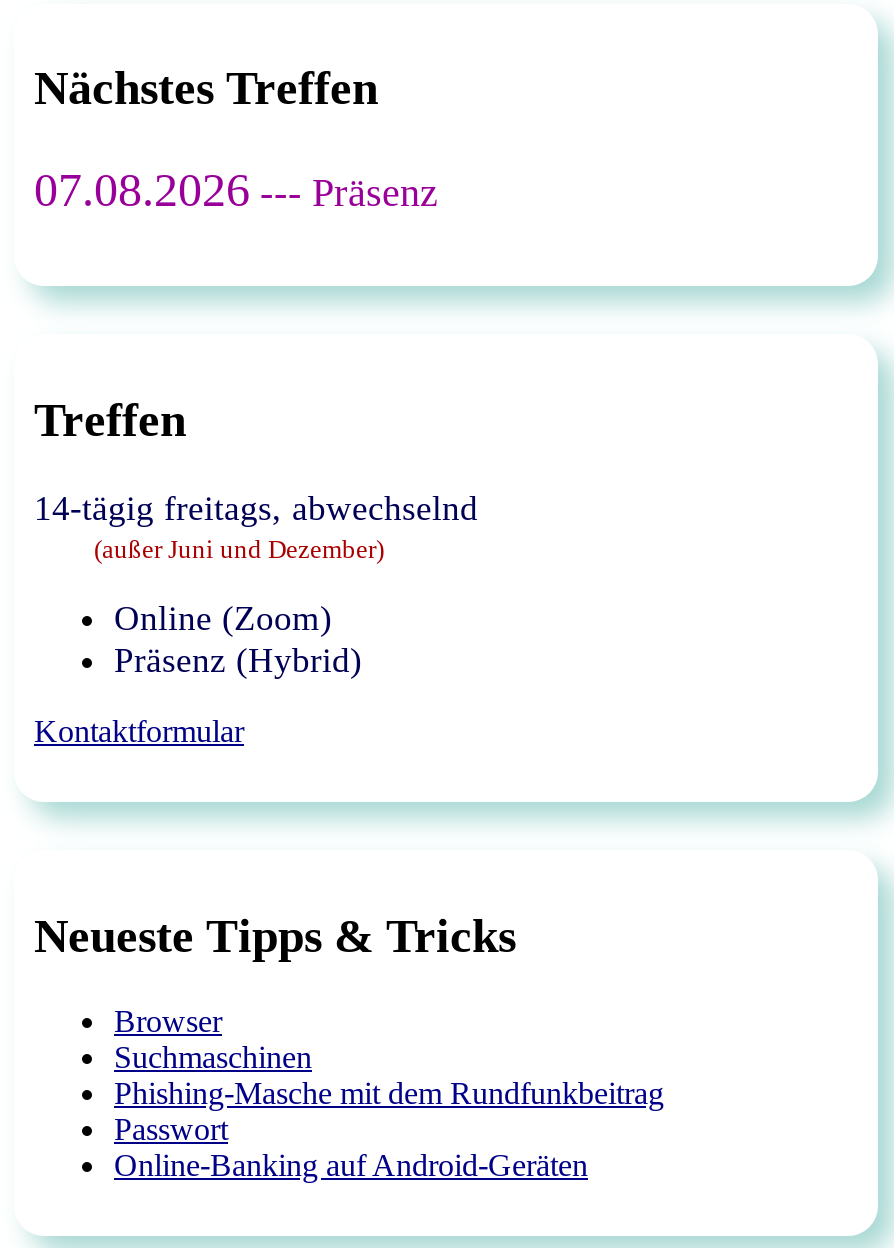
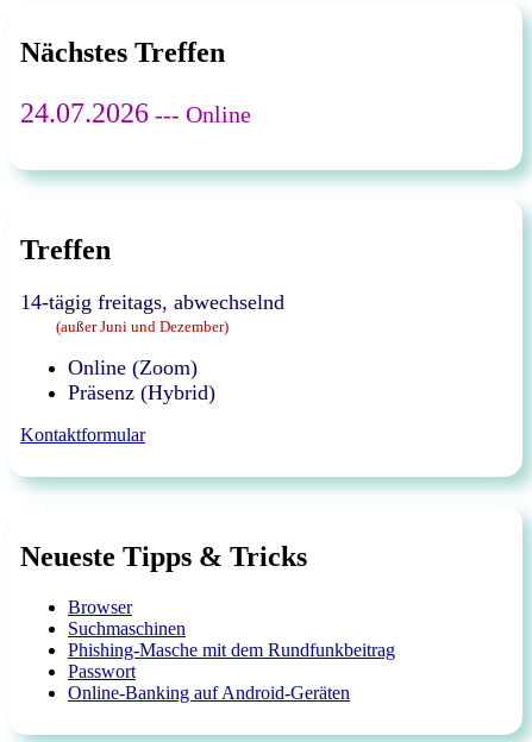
[34,165,438,217] 07.08.2026 --- Präsenz -> [20,98,251,129] 24.07.2026 --- Online

